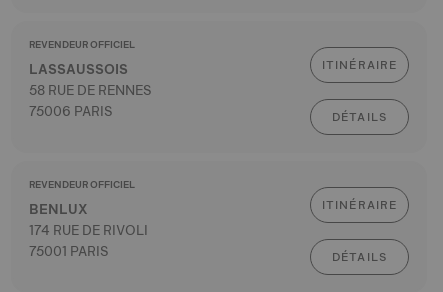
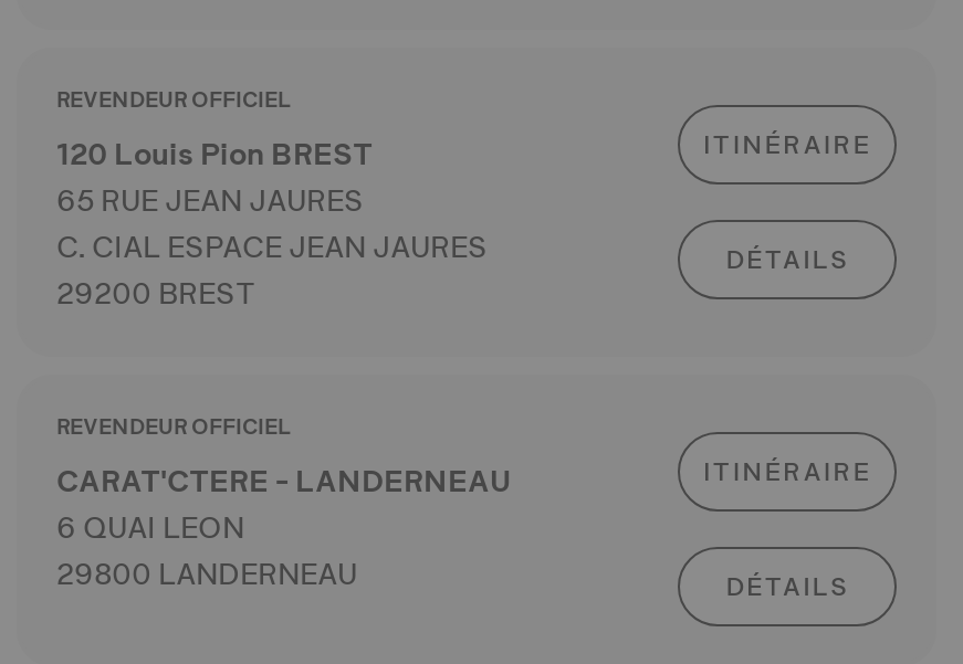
[29,57,152,123] LASSAUSSOIS | 58 RUE DE RENNES | 75006 PARIS -> [56,127,488,319] 120 Louis Pion BREST | 65 RUE JEAN JAURES | C. CIAL ESPACE JEAN JAURES | 29200 BREST
[29,197,148,263] BENLUX | 174 RUE DE RIVOLI | 75001 PARIS -> [56,454,512,600] CARAT'CTERE - LANDERNEAU | 6 QUAI LEON | 29800 LANDERNEAU

